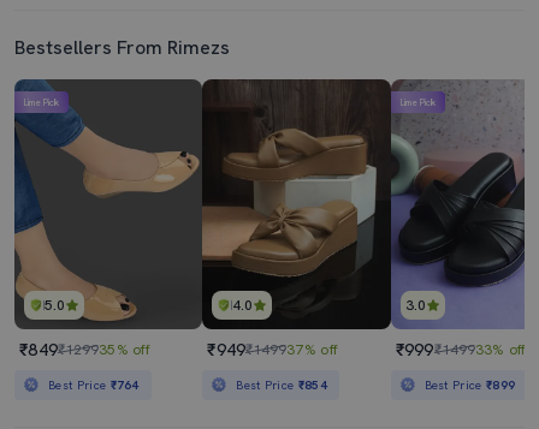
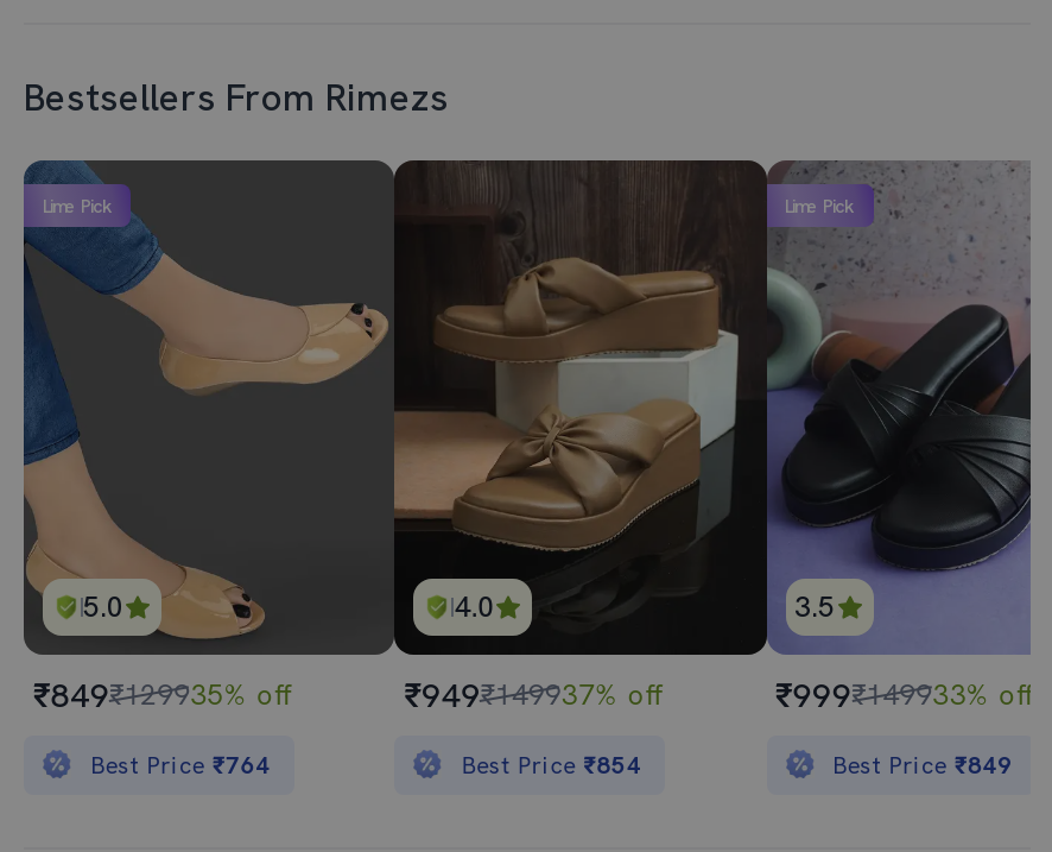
[405,295,425,314] 3.0 -> [794,587,835,625] 3.5
[424,377,515,392] Best Price ₹899 -> [832,749,1012,780] Best Price ₹849

